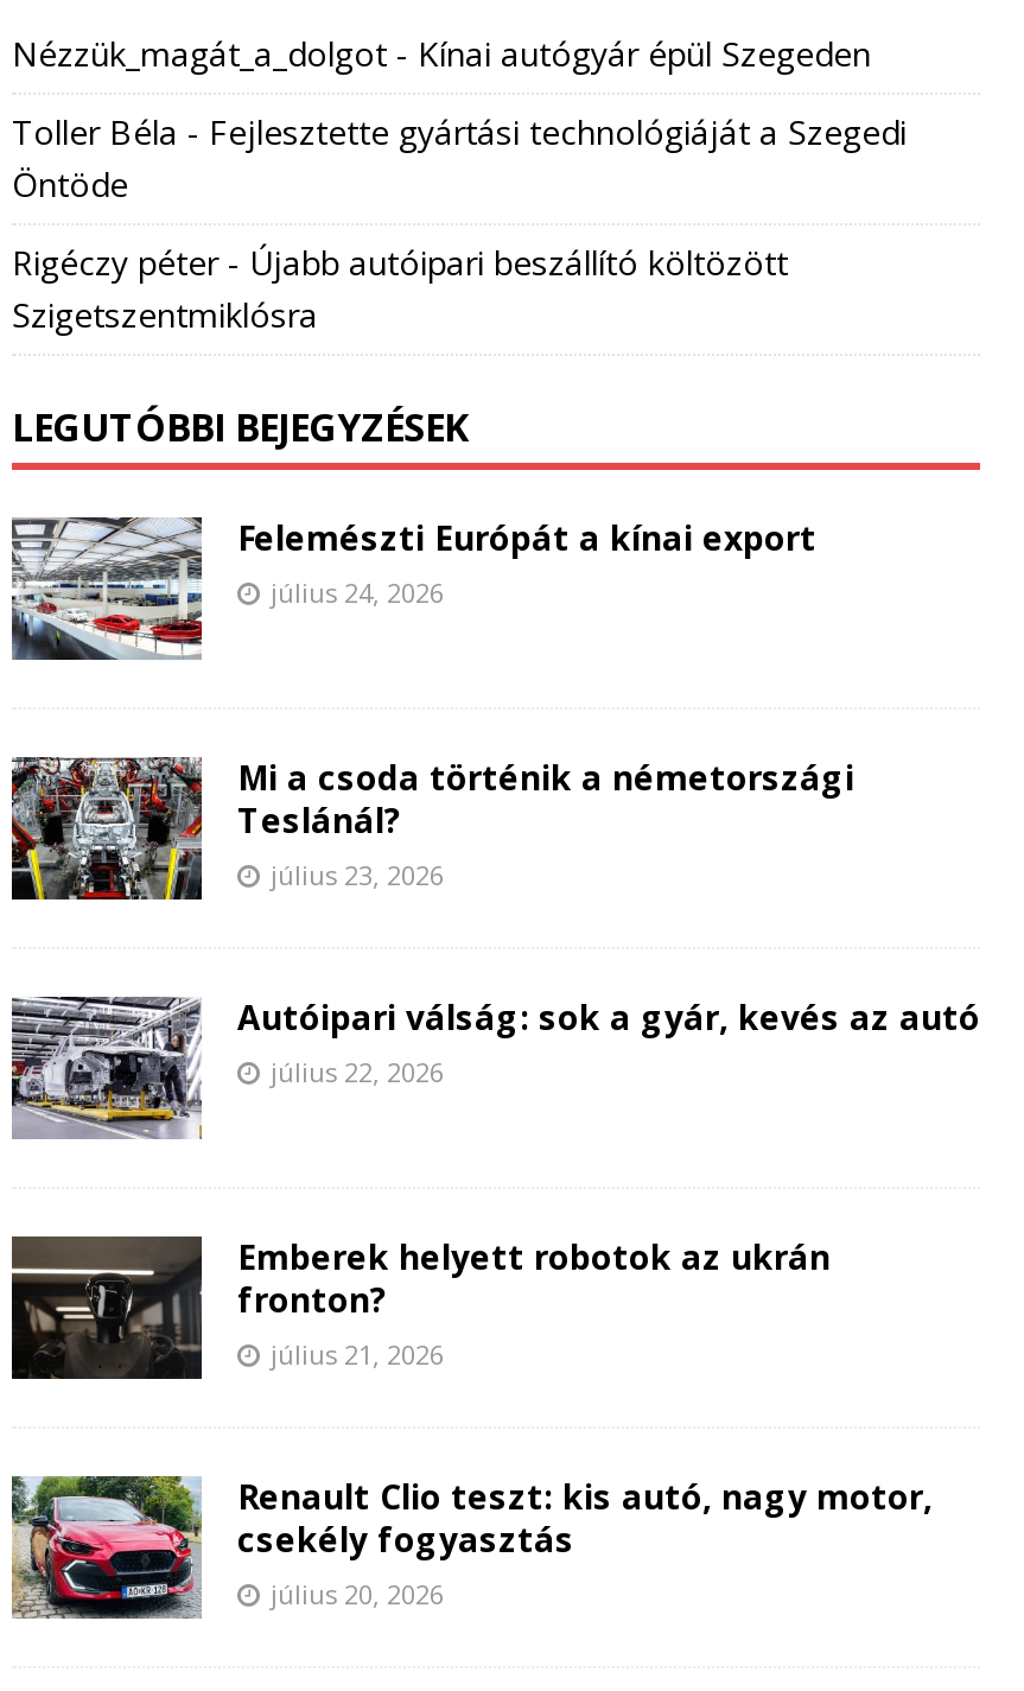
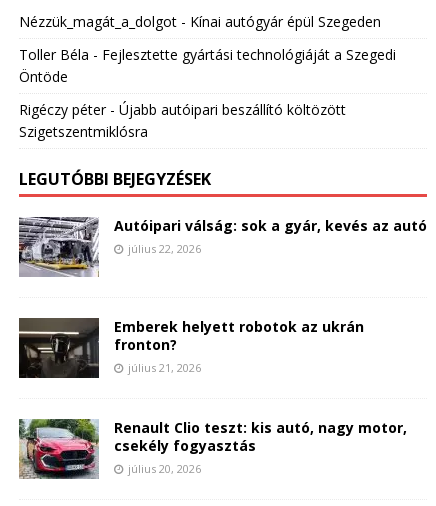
[9,516,816,662] [image] | Felemészti Európát a kínai export | július 24, 2026 -> none
[9,755,854,902] [image] | Mi a csoda történik a németországi | Teslánál? | július 23, 2026 -> none

